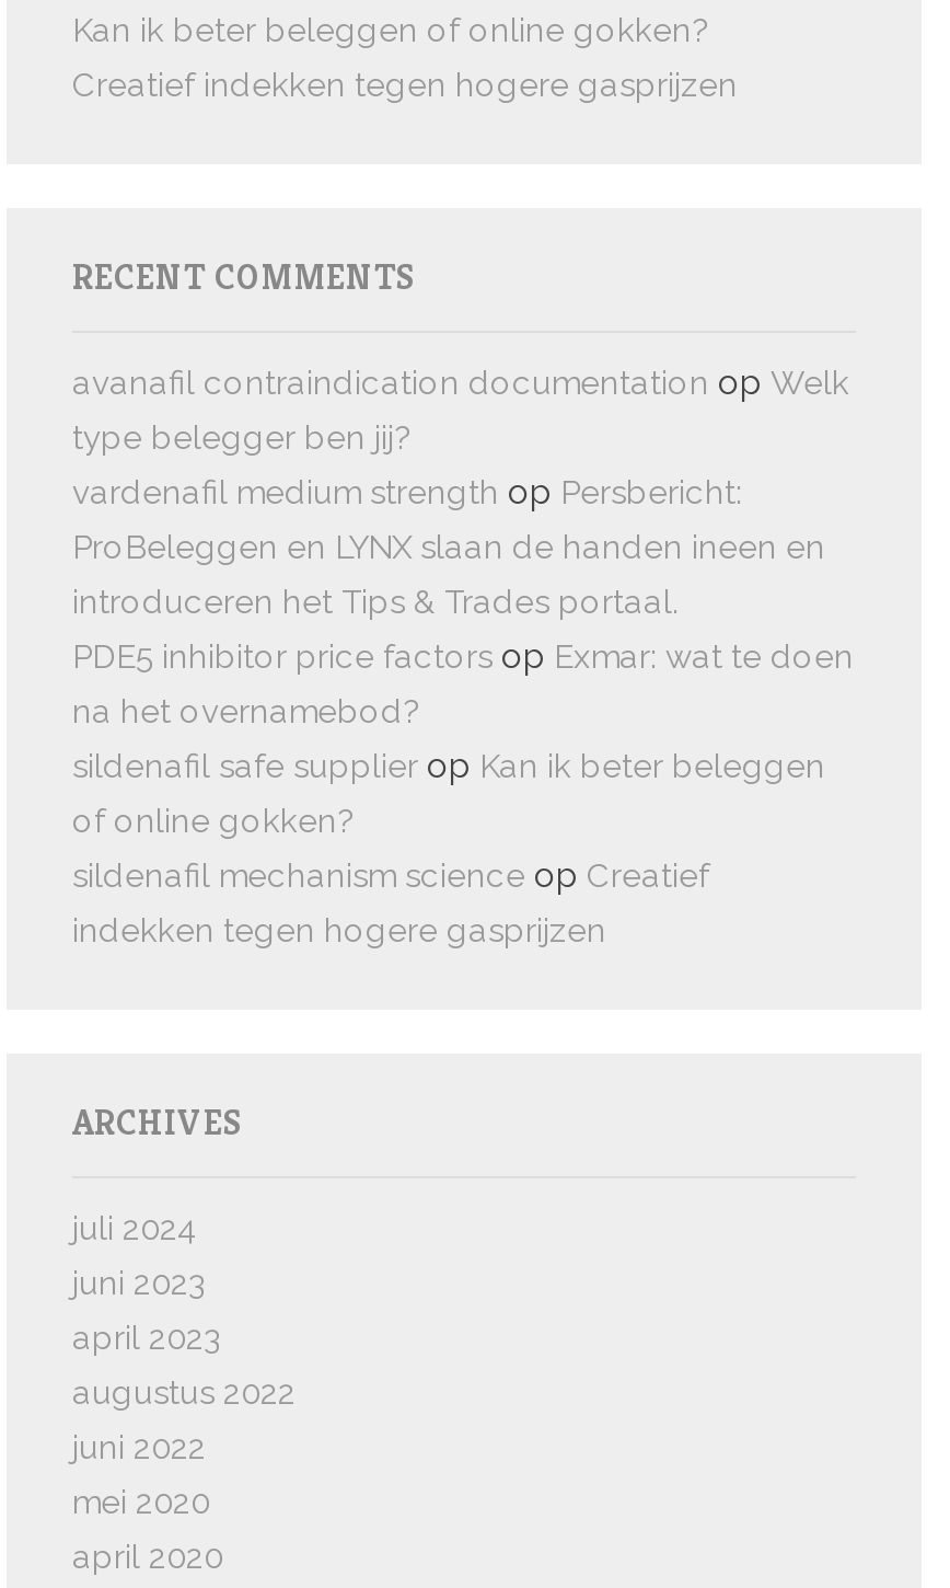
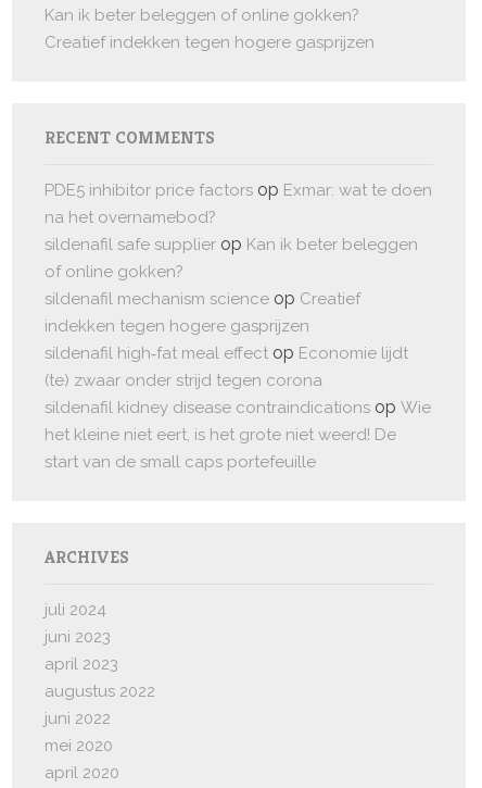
[72,362,849,622] avanafil contraindication documentation op Welk | type belegger ben jij? | vardenafil medium strength op Persbericht: | ProBeleggen en LYNX slaan de handen ineen en | introduceren het Tips & Trades portaal. -> none
moved [72,635,854,951] -> [45,179,432,336]: PDE5 inhibitor price factors op Exmar: wat te doen | na het overnamebod? | sildenafil safe supplier op Kan ik beter beleggen | of online gokken? | sildenafil mechanism science op Creatief | indekken tegen hogere gasprijzen
none -> [45,342,431,472] sildenafil high‑fat meal effect op Economie lijdt | (te) zwaar onder strijd tegen corona | sildenafil kidney disease contraindications op Wie | het kleine niet eert, is het grote niet weerd! De | start van de small caps portefeuille

